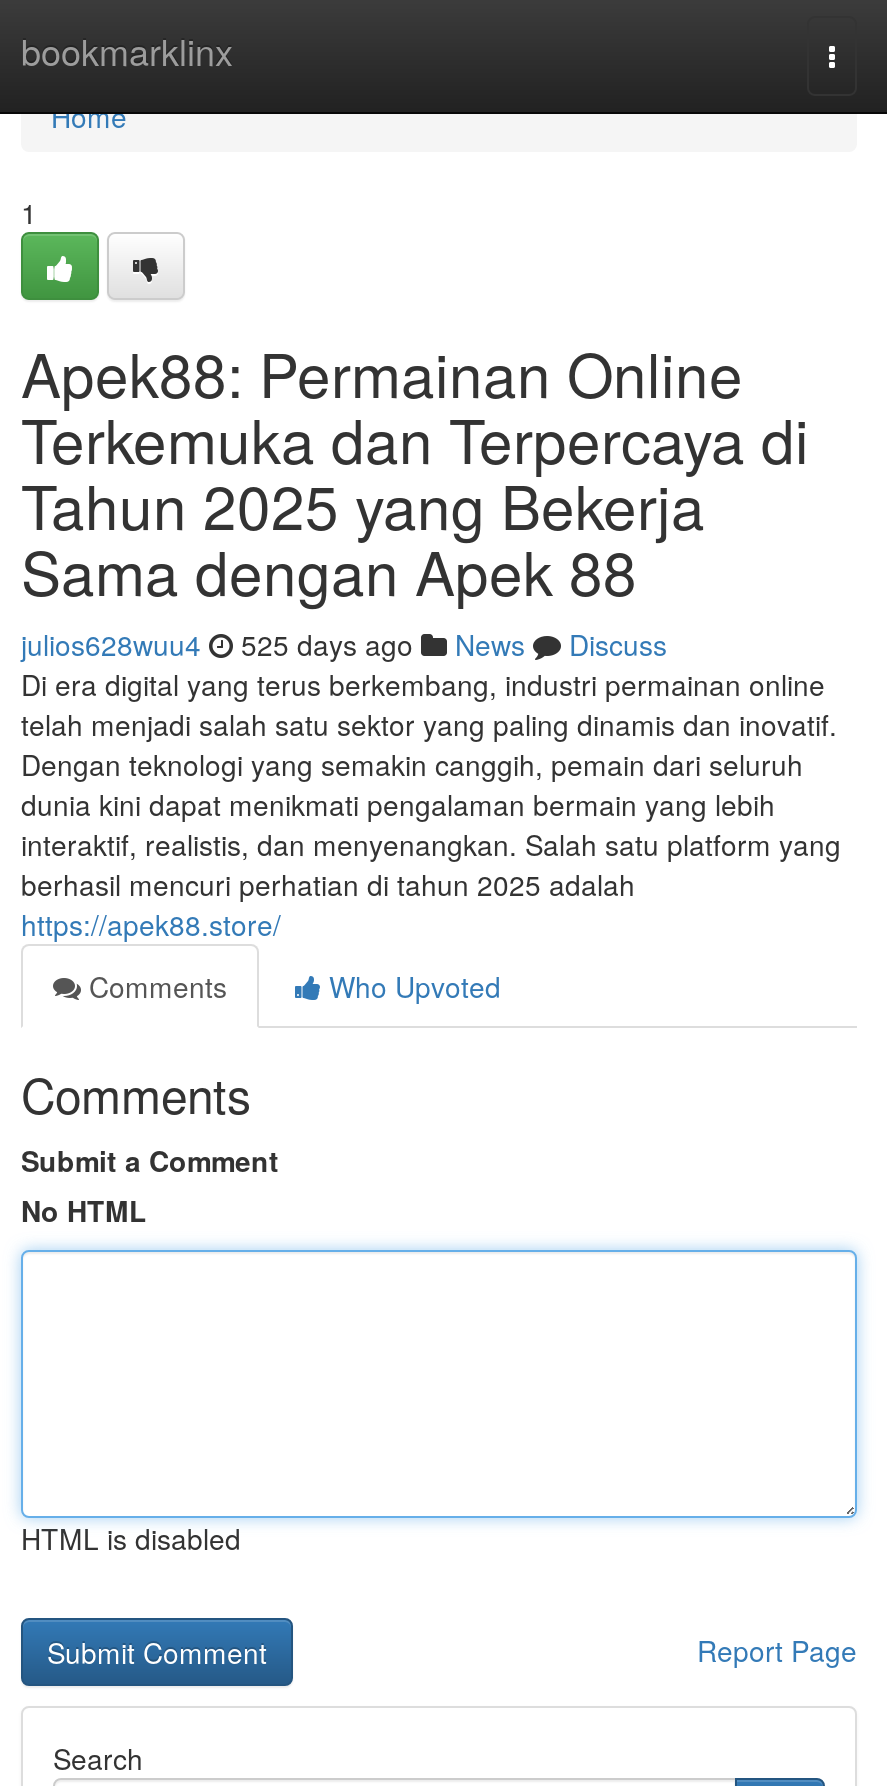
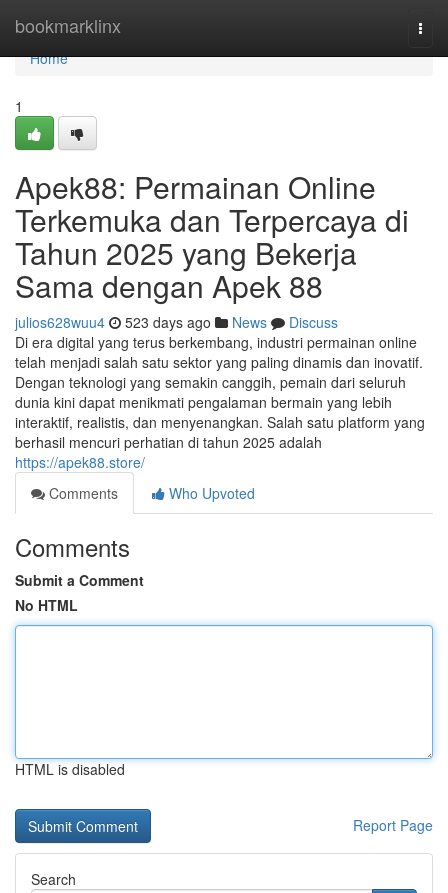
[21,624,667,664] julios628wuu4 525 days ago News Discuss -> [15,312,338,332] julios628wuu4 523 days ago News Discuss

